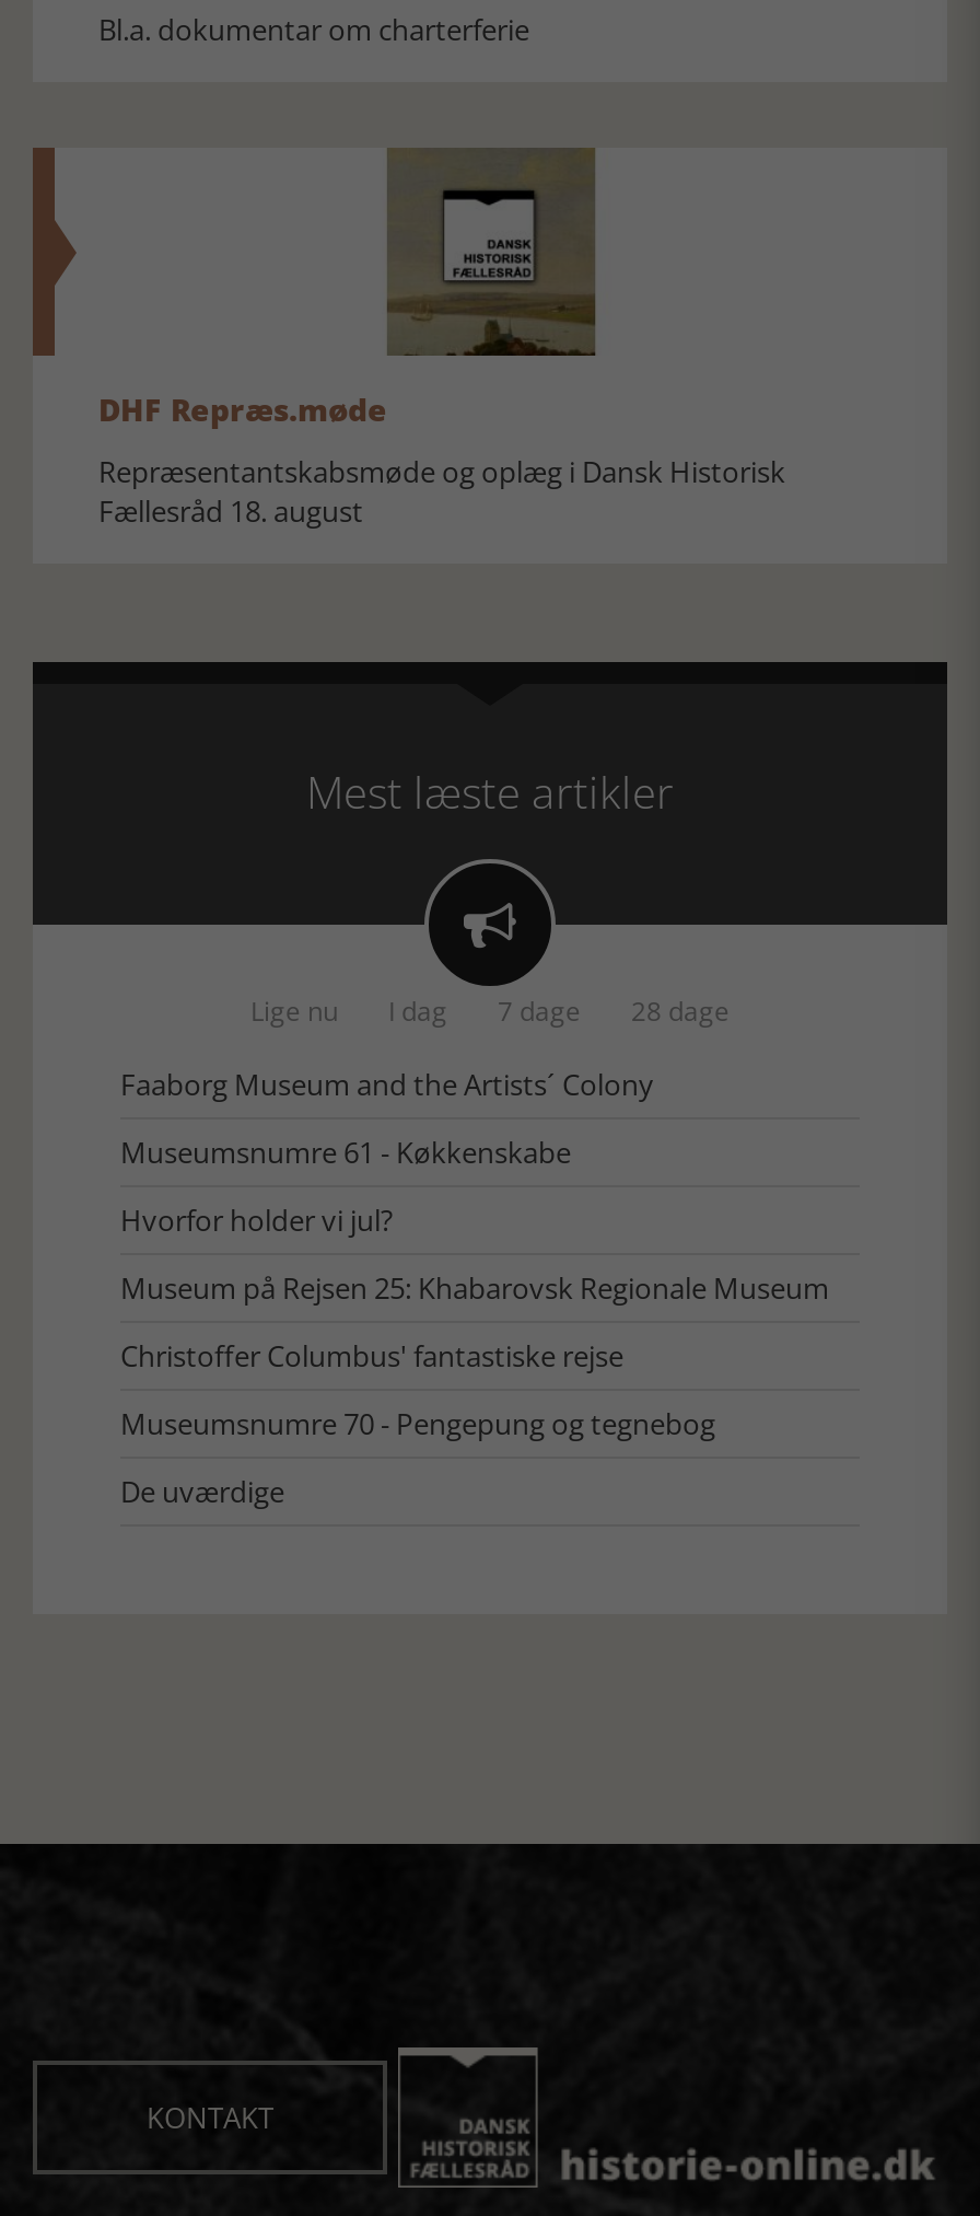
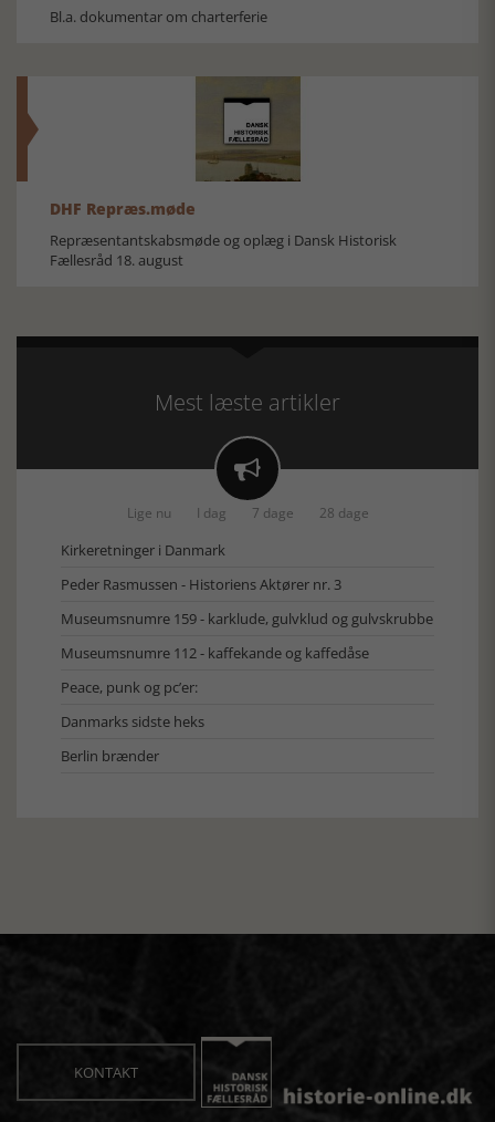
[120,1065,654,1104] Faaborg Museum and the Artists´ Colony -> [61,540,225,560] Kirkeretninger i Danmark
[120,1133,571,1172] Museumsnumre 61 - Køkkenskabe -> [61,574,341,594] Peder Rasmussen - Historiens Aktører nr. 3
[120,1200,394,1240] Hvorfor holder vi jul? -> [61,609,433,628] Museumsnumre 159 - karklude, gulvklud og gulvskrubbe
[120,1268,829,1308] Museum på Rejsen 25: Khabarovsk Regionale Museum -> [61,643,369,663] Museumsnumre 112 - kaffekande og kaffedåse
[120,1336,623,1376] Christoffer Columbus' fantastiske rejse -> [61,677,198,697] Peace, punk og pc’er:
[120,1404,715,1443] Museumsnumre 70 - Pengepung og tegnebog -> [61,711,204,731] Danmarks sidste heks
[120,1472,284,1511] De uværdige -> [61,746,159,766] Berlin brænder

